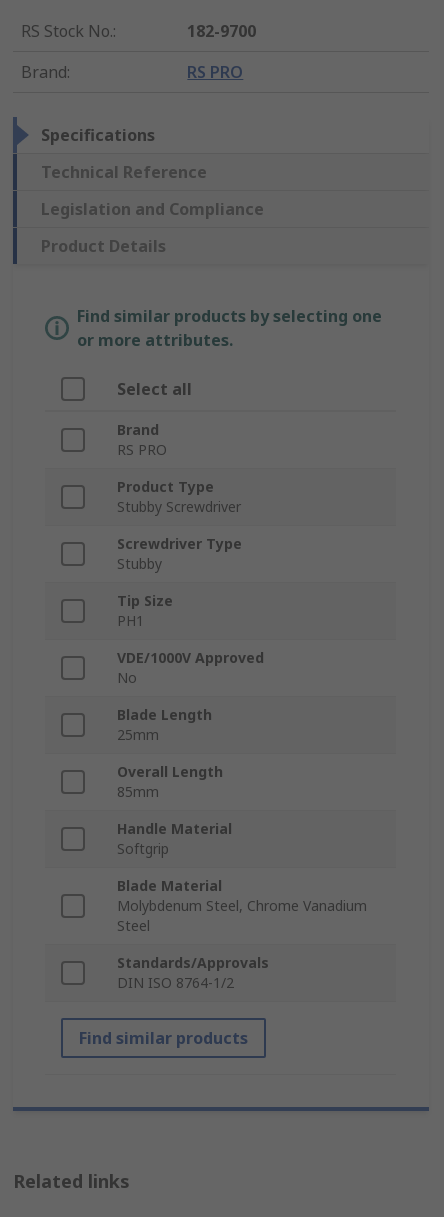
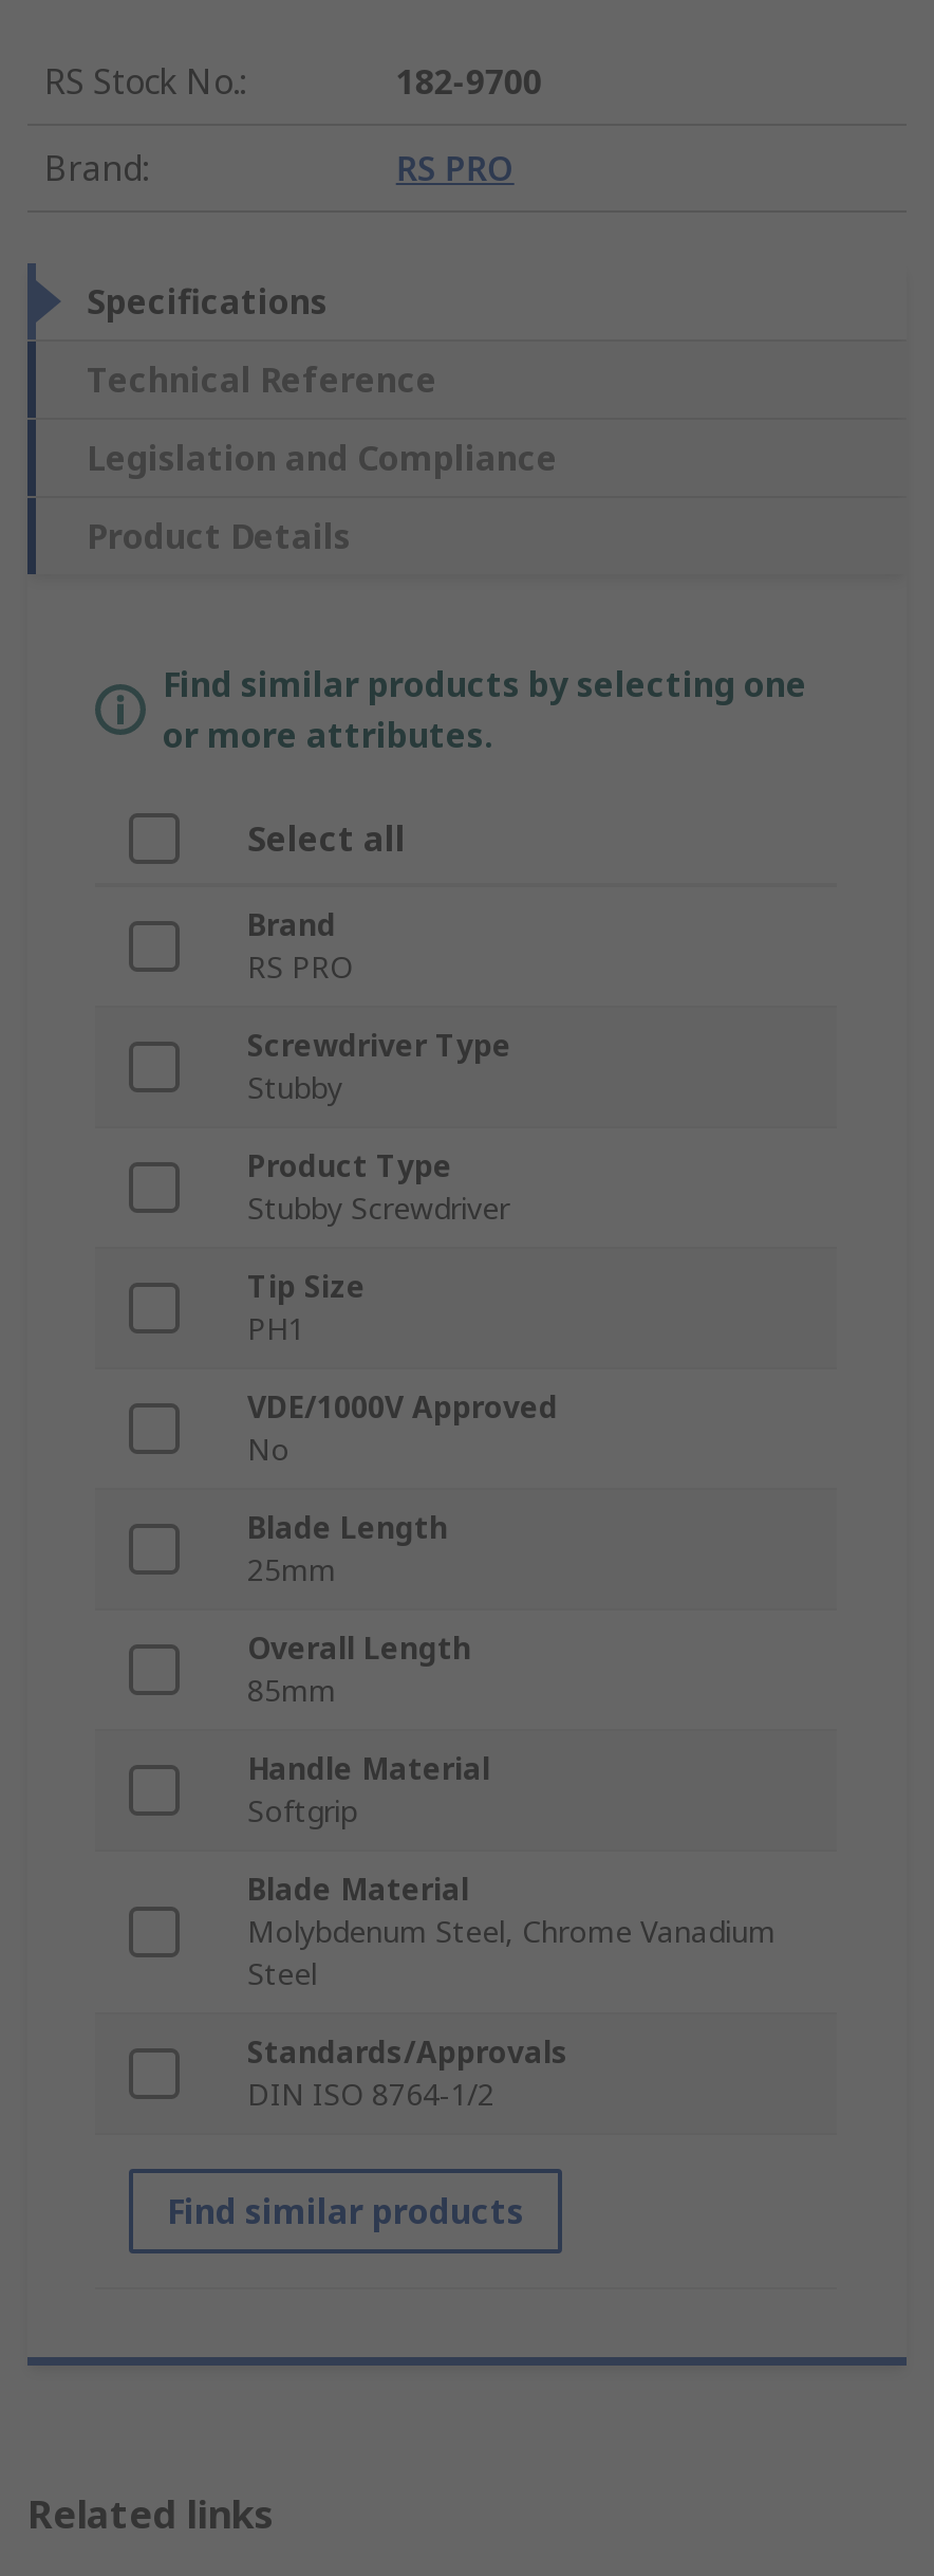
moved [117,477,241,516] -> [247,1146,509,1229]: Product Type | Stubby Screwdriver
moved [117,534,242,573] -> [247,1026,511,1108]: Screwdriver Type | Stubby

